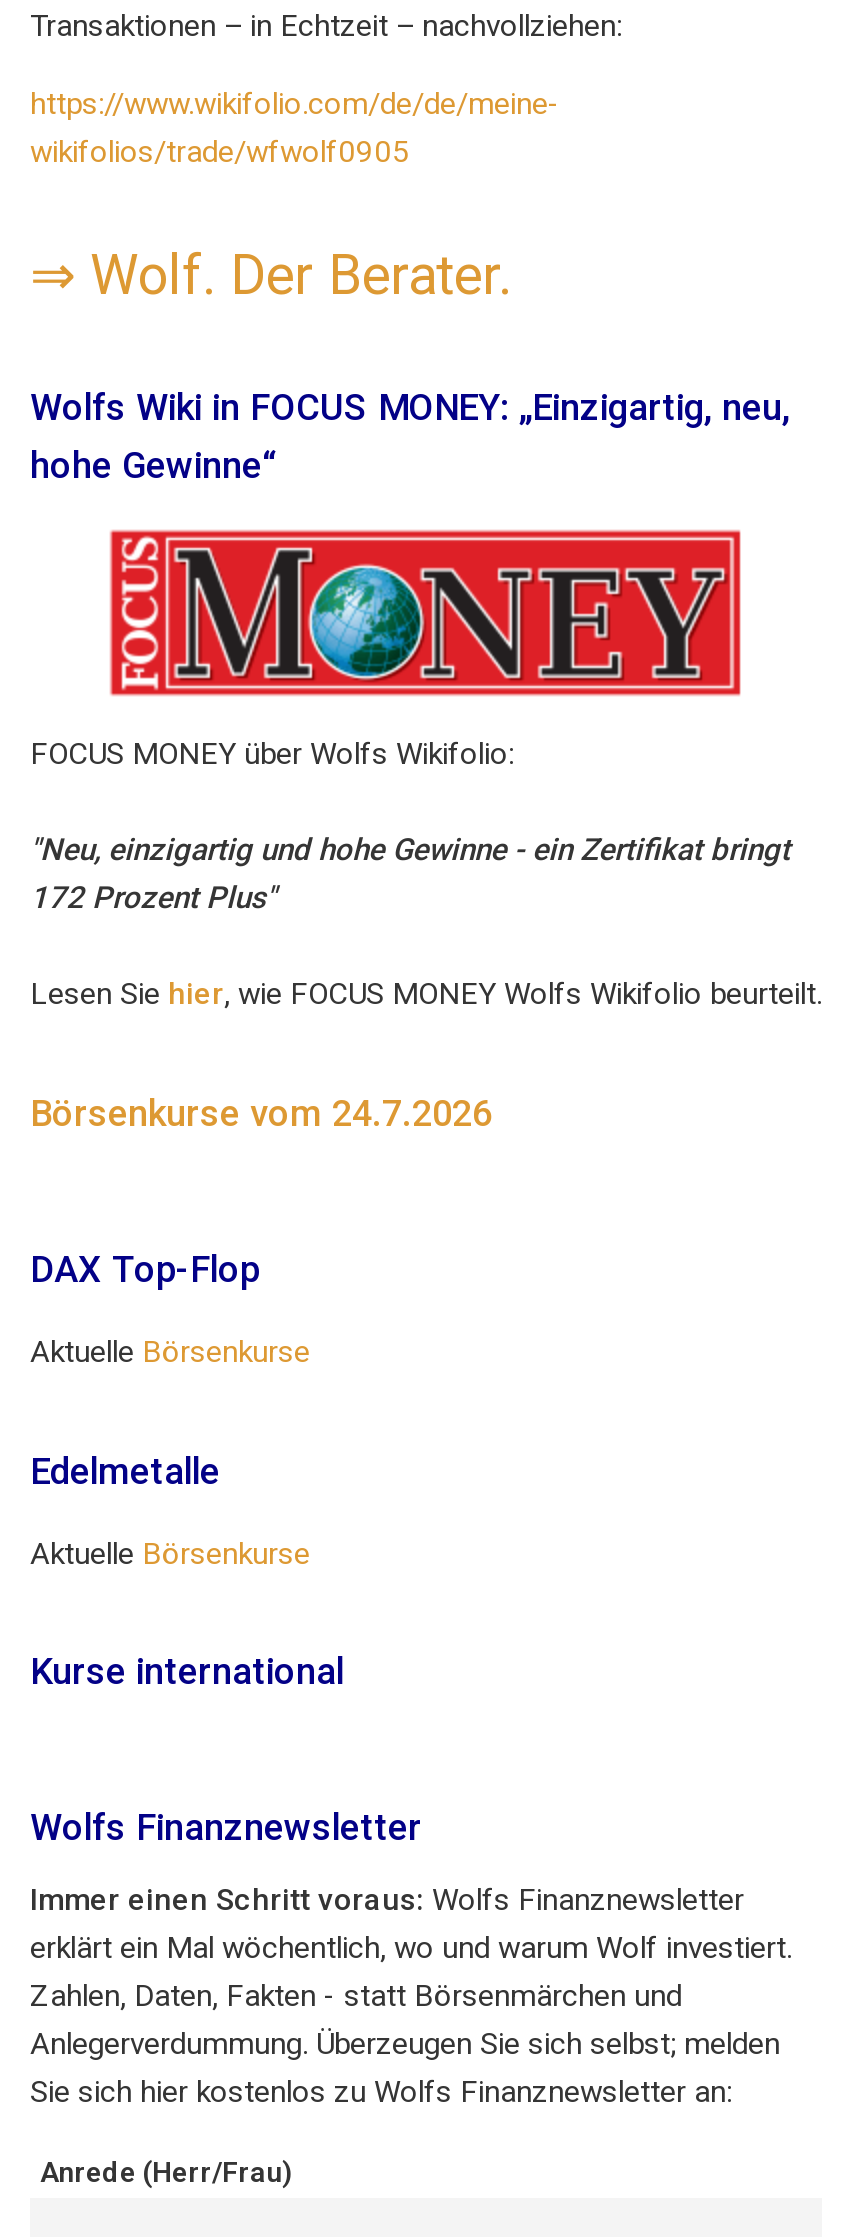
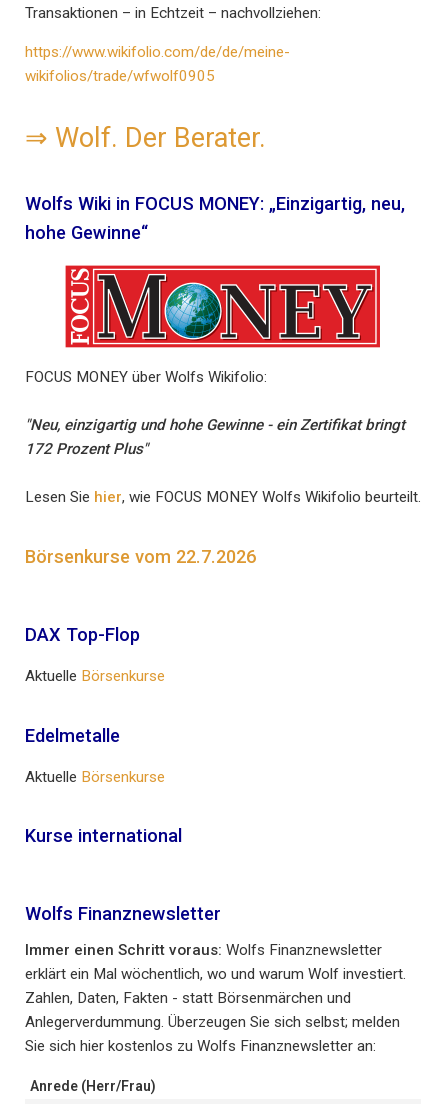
[30,1091,492,1133] Börsenkurse vom 24.7.2026 -> [25,546,256,567] Börsenkurse vom 22.7.2026

